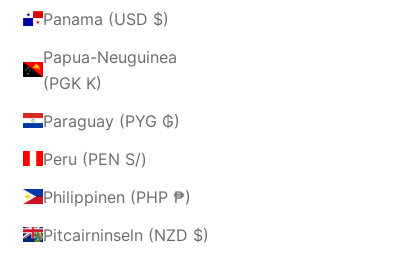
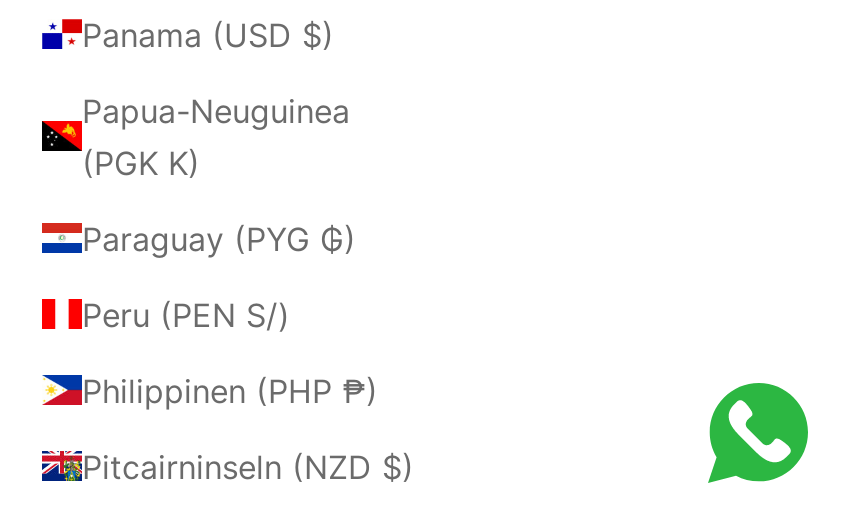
none -> [706,381,810,485] [image]

